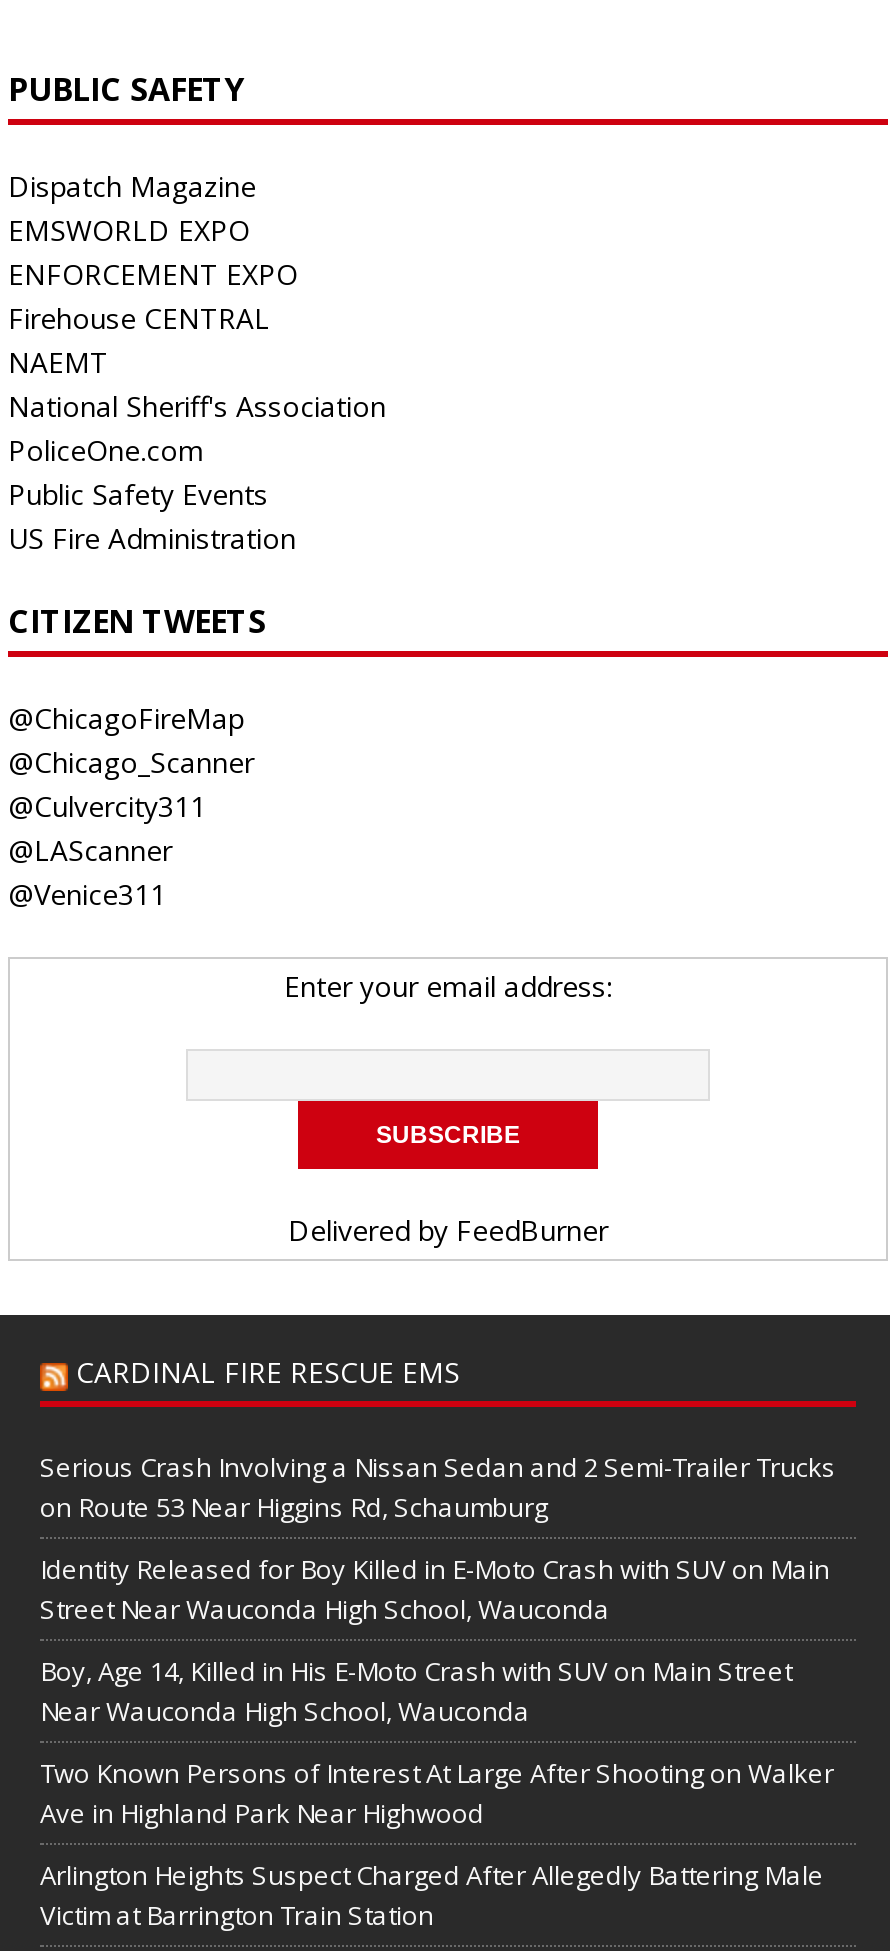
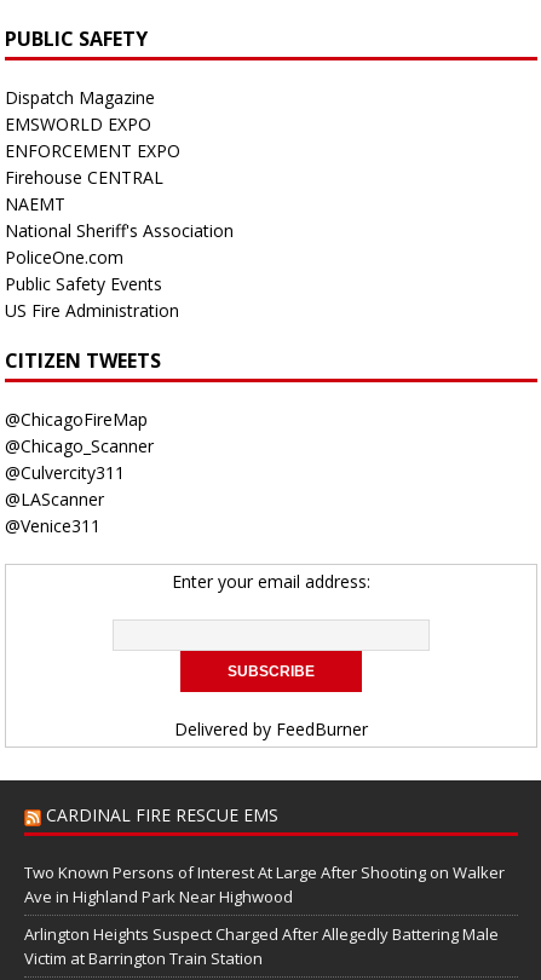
[40,1448,836,1728] Serious Crash Involving a Nissan Sedan and 2 Semi-Trailer Trucks | on Route 53 Near Higgins Rd, Schaumburg | Identity Released for Boy Killed in E-Moto Crash with SUV on Main | Street Near Wauconda High School, Wauconda | Boy, Age 14, Killed in His E-Moto Crash with SUV on Main Street | Near Wauconda High School, Wauconda -> none

